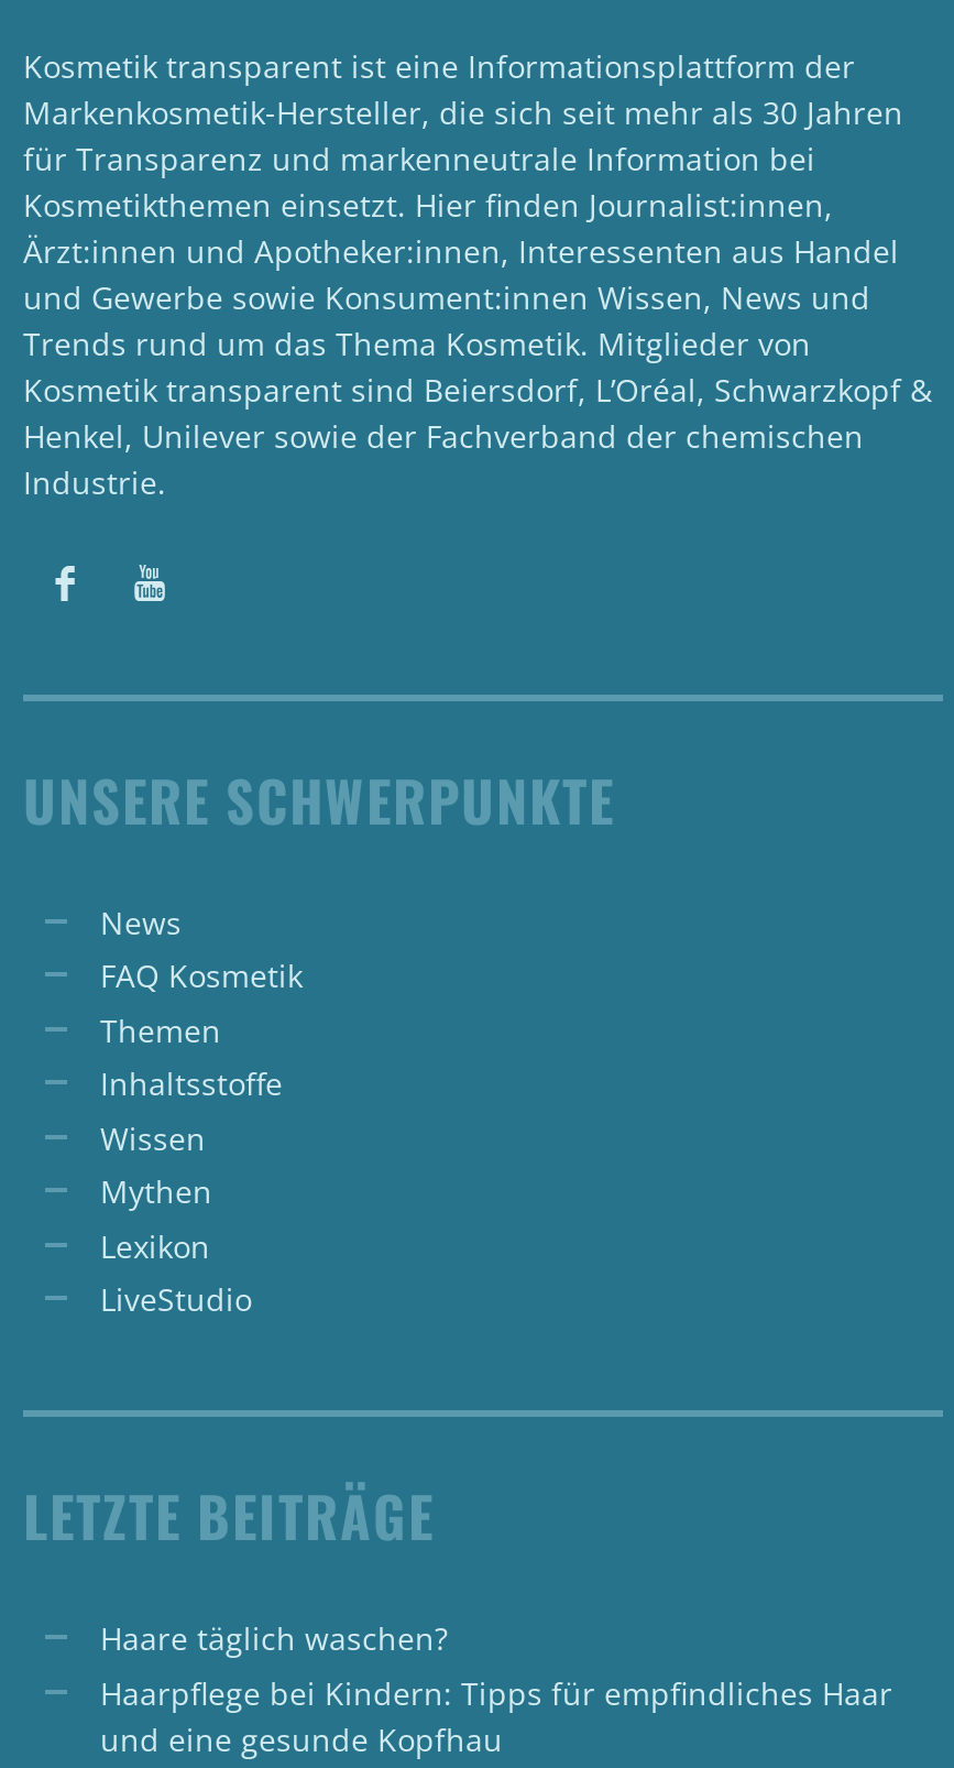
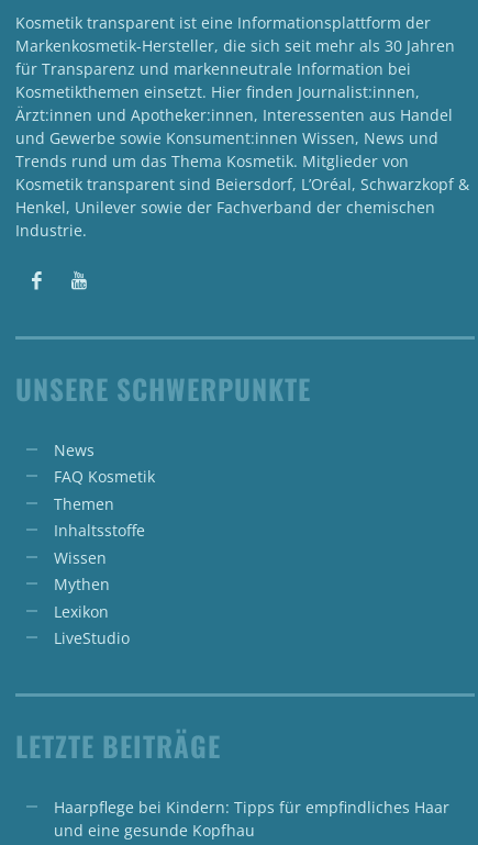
[100,1618,448,1660] Haare täglich waschen? -> none

